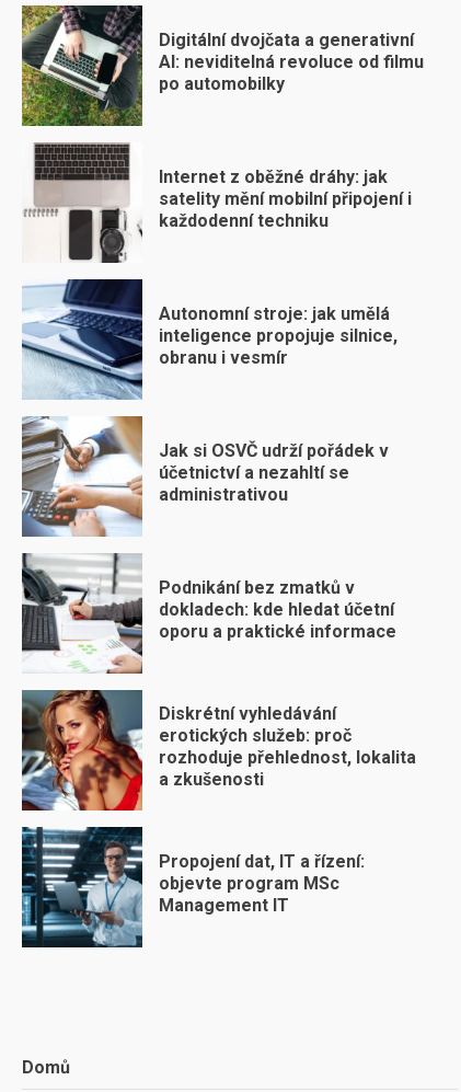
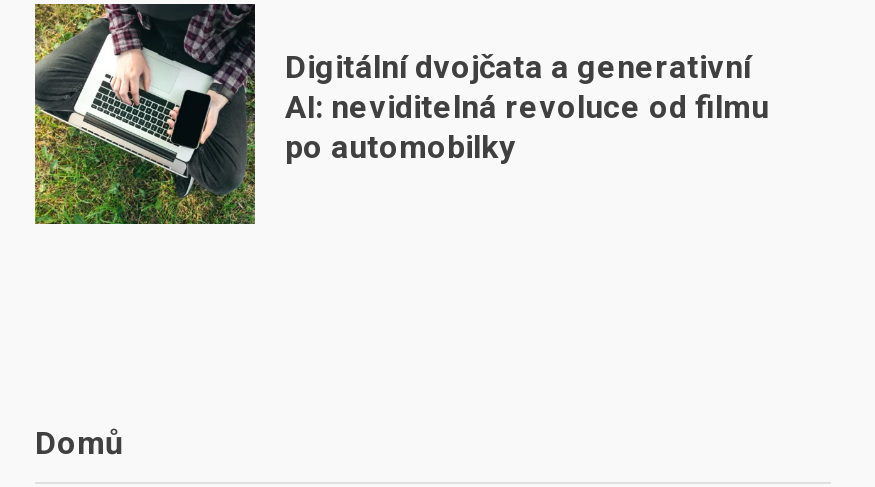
[23,141,412,264] [image] | Internet z oběžné dráhy: jak | satelity mění mobilní připojení i | každodenní techniku -> none
[21,278,397,401] [image] | Autonomní stroje: jak umělá | inteligence propojuje silnice, | obranu i vesmír -> none
[21,415,389,538] [image] | Jak si OSVČ udrží pořádek v | účetnictví a nezahltí se | administrativou -> none
[21,552,396,675] [image] | Podnikání bez zmatků v | dokladech: kde hledat účetní | oporu a praktické informace -> none
[21,689,416,812] [image] | Diskrétní vyhledávání | erotických služeb: proč | rozhoduje přehlednost, lokalita | a zkušenosti -> none
[21,826,365,949] [image] | Propojení dat, IT a řízení: | objevte program MSc | Management IT -> none

